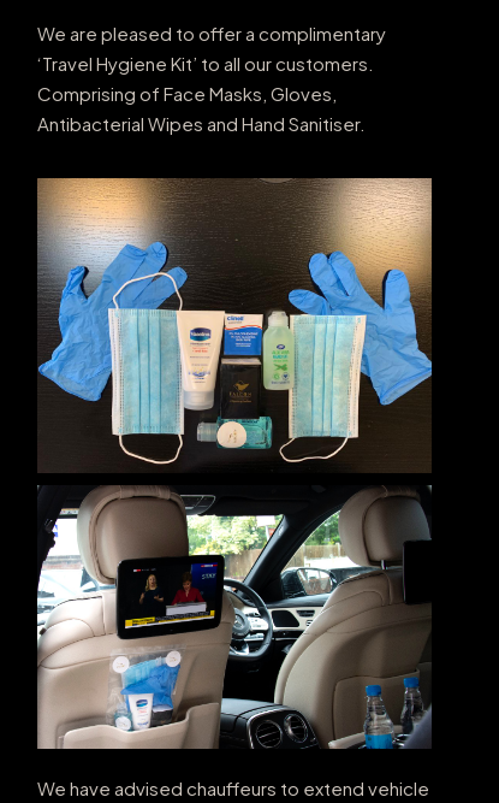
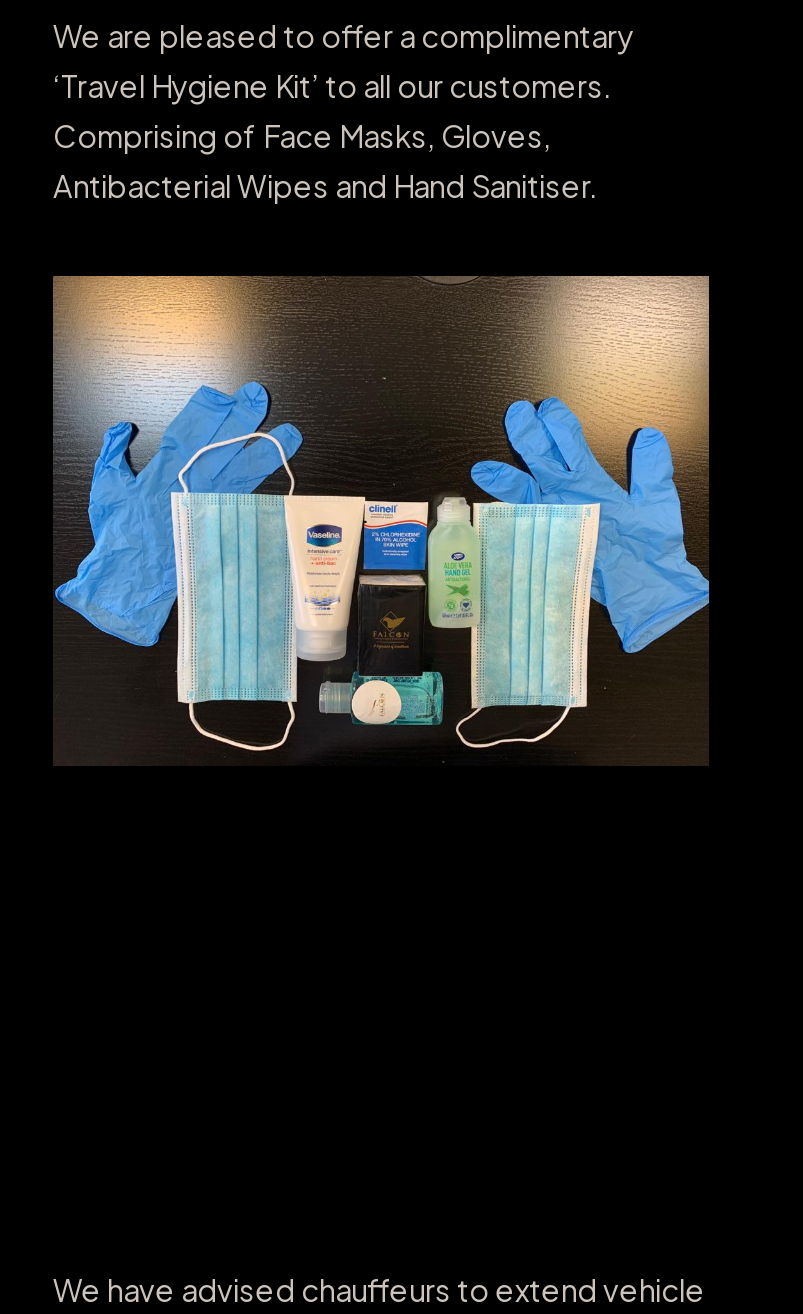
[36,485,433,750] [image] -> none

